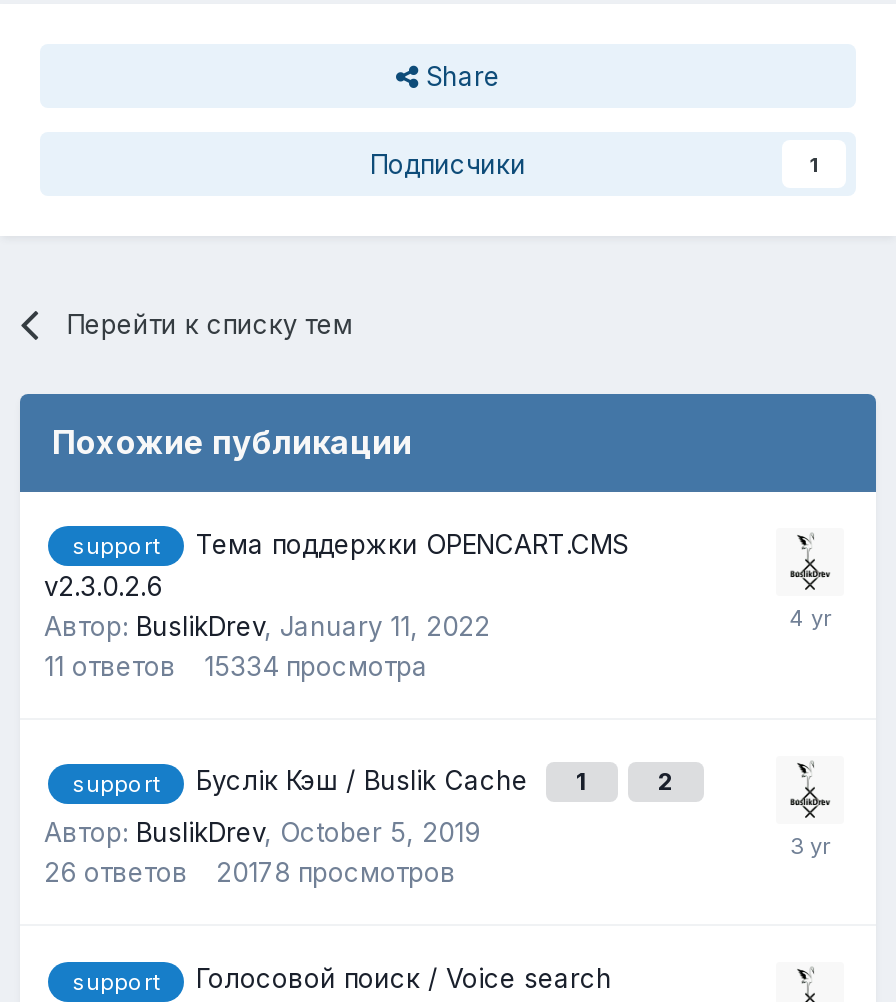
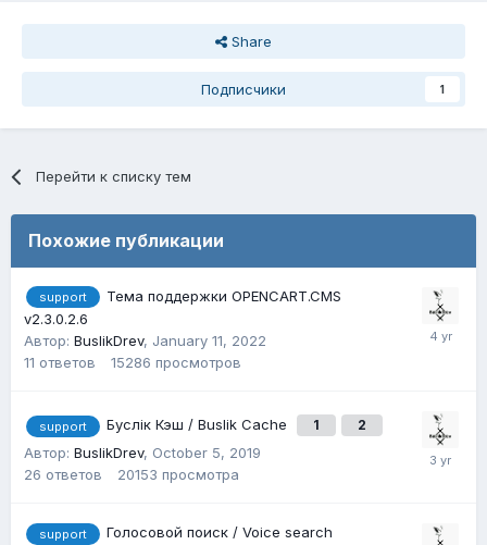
[44,650,428,682] 11 ответов 15334 просмотра -> [24,354,241,371] 11 ответов 15286 просмотров
[44,856,456,888] 26 ответов 20178 просмотров -> [24,466,239,483] 26 ответов 20153 просмотра

